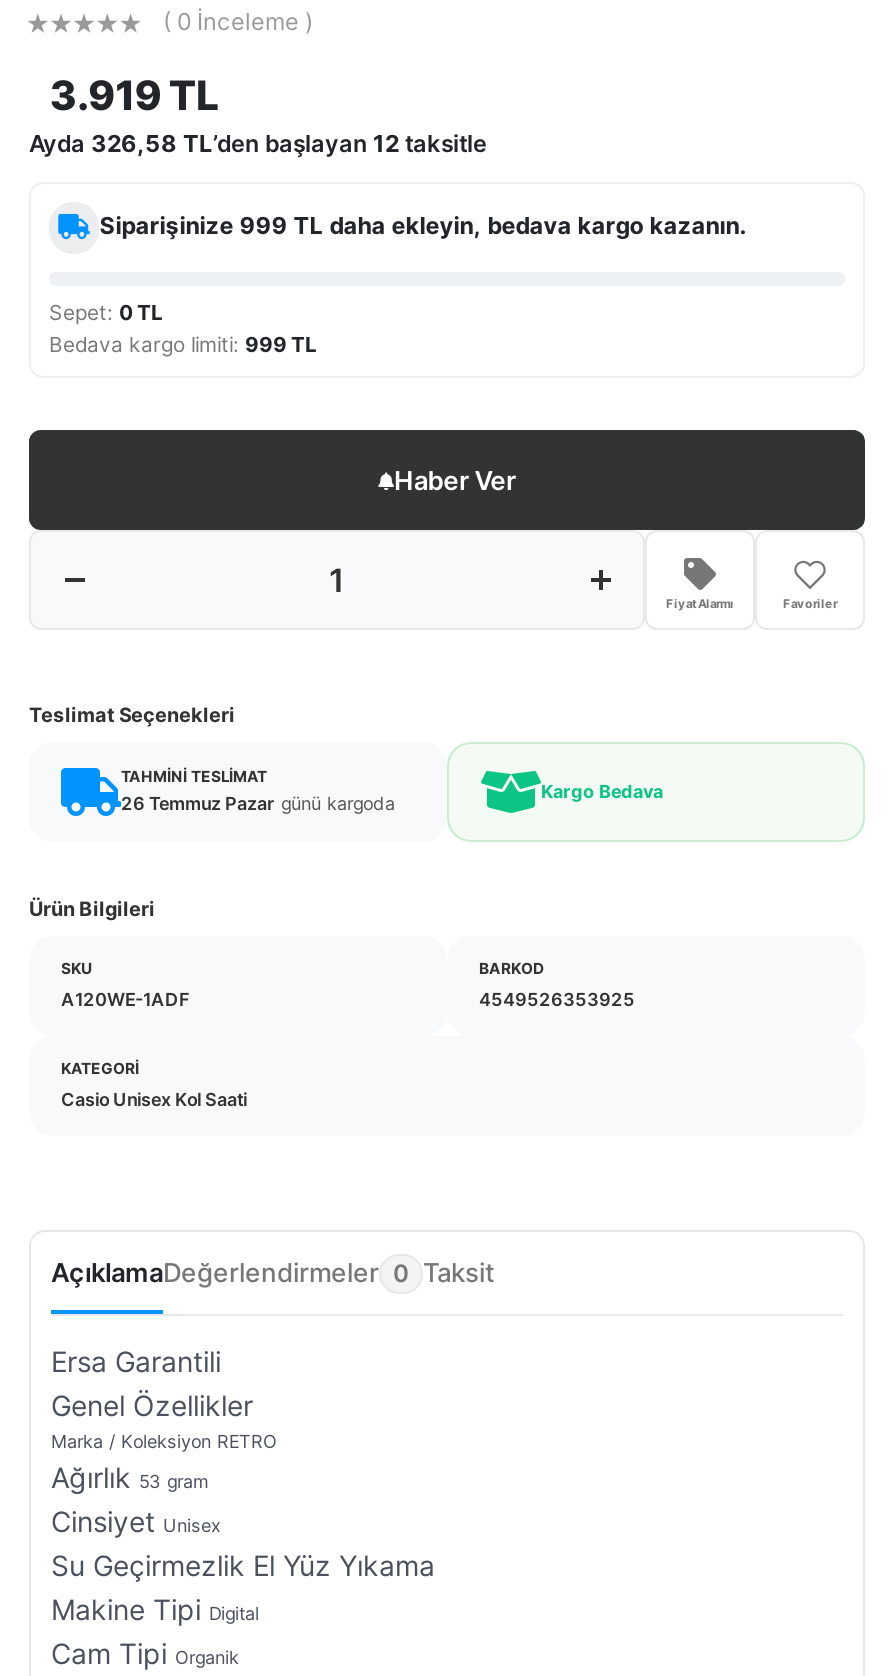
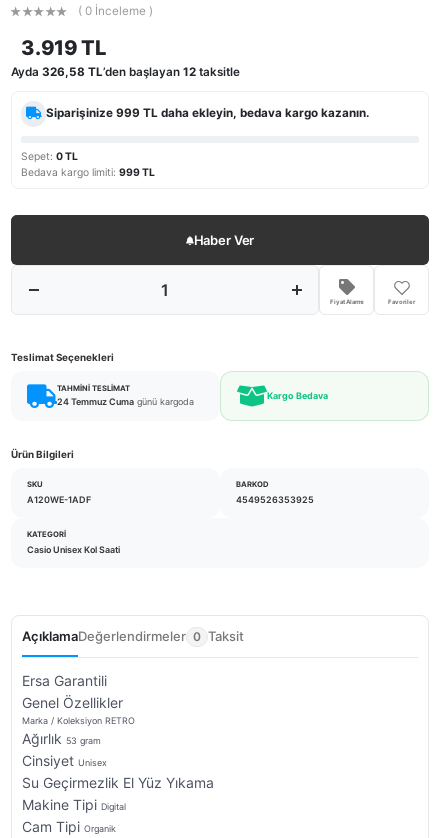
[121,792,395,814] 26 Temmuz Pazar günü kargoda -> [57,396,194,407] 24 Temmuz Cuma günü kargoda

